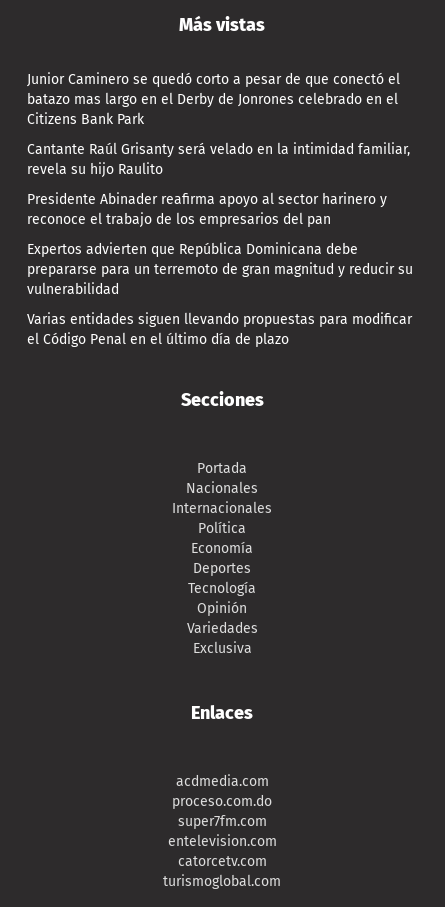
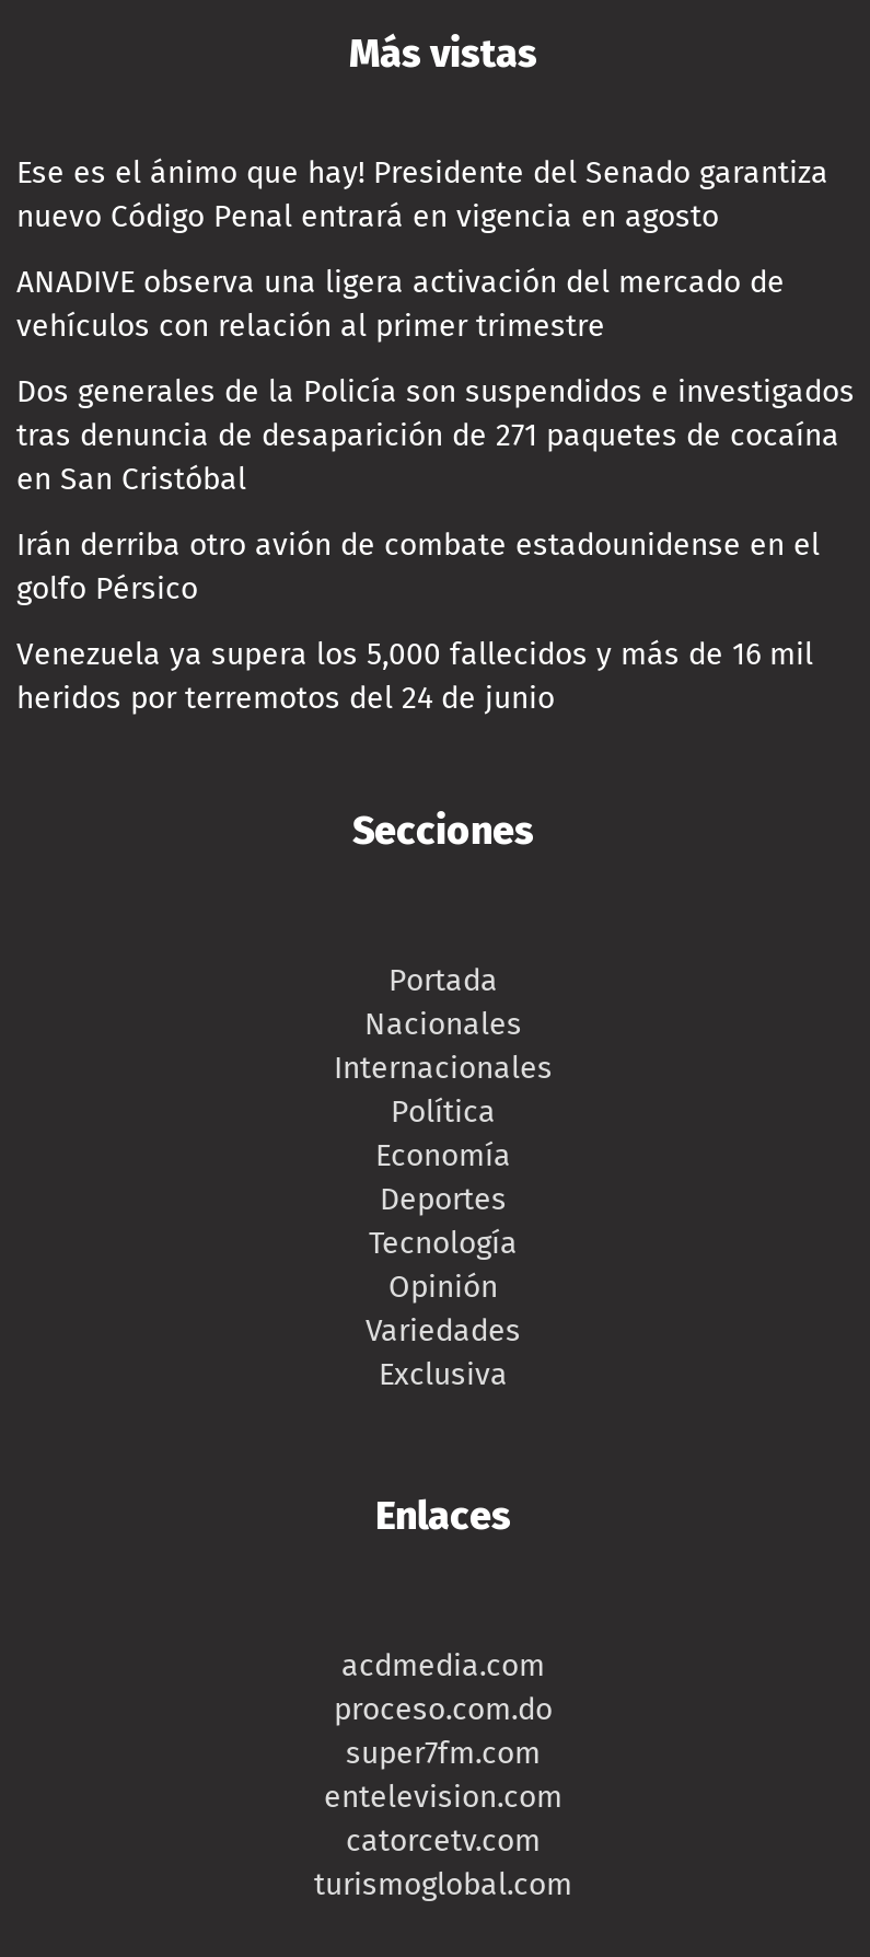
[27,71,400,128] Junior Caminero se quedó corto a pesar de que conectó el | batazo mas largo en el Derby de Jonrones celebrado en el | Citizens Bank Park -> [16,155,828,236] Ese es el ánimo que hay! Presidente del Senado garantiza | nuevo Código Penal entrará en vigencia en agosto
[27,141,410,178] Cantante Raúl Grisanty será velado en la intimidad familiar, | revela su hijo Raulito -> [16,265,785,346] ANADIVE observa una ligera activación del mercado de | vehículos con relación al primer trimestre
[27,191,387,228] Presidente Abinader reafirma apoyo al sector harinero y | reconoce el trabajo de los empresarios del pan -> [16,374,855,499] Dos generales de la Policía son suspendidos e investigados | tras denuncia de desaparición de 271 paquetes de cocaína | en San Cristóbal
[27,241,413,298] Expertos advierten que República Dominicana debe | prepararse para un terremoto de gran magnitud y reducir su | vulnerabilidad -> [16,527,820,608] Irán derriba otro avión de combate estadounidense en el | golfo Pérsico
[27,311,412,348] Varias entidades siguen llevando propuestas para modificar | el Código Penal en el último día de plazo -> [16,637,813,718] Venezuela ya supera los 5,000 fallecidos y más de 16 mil | heridos por terremotos del 24 de junio

